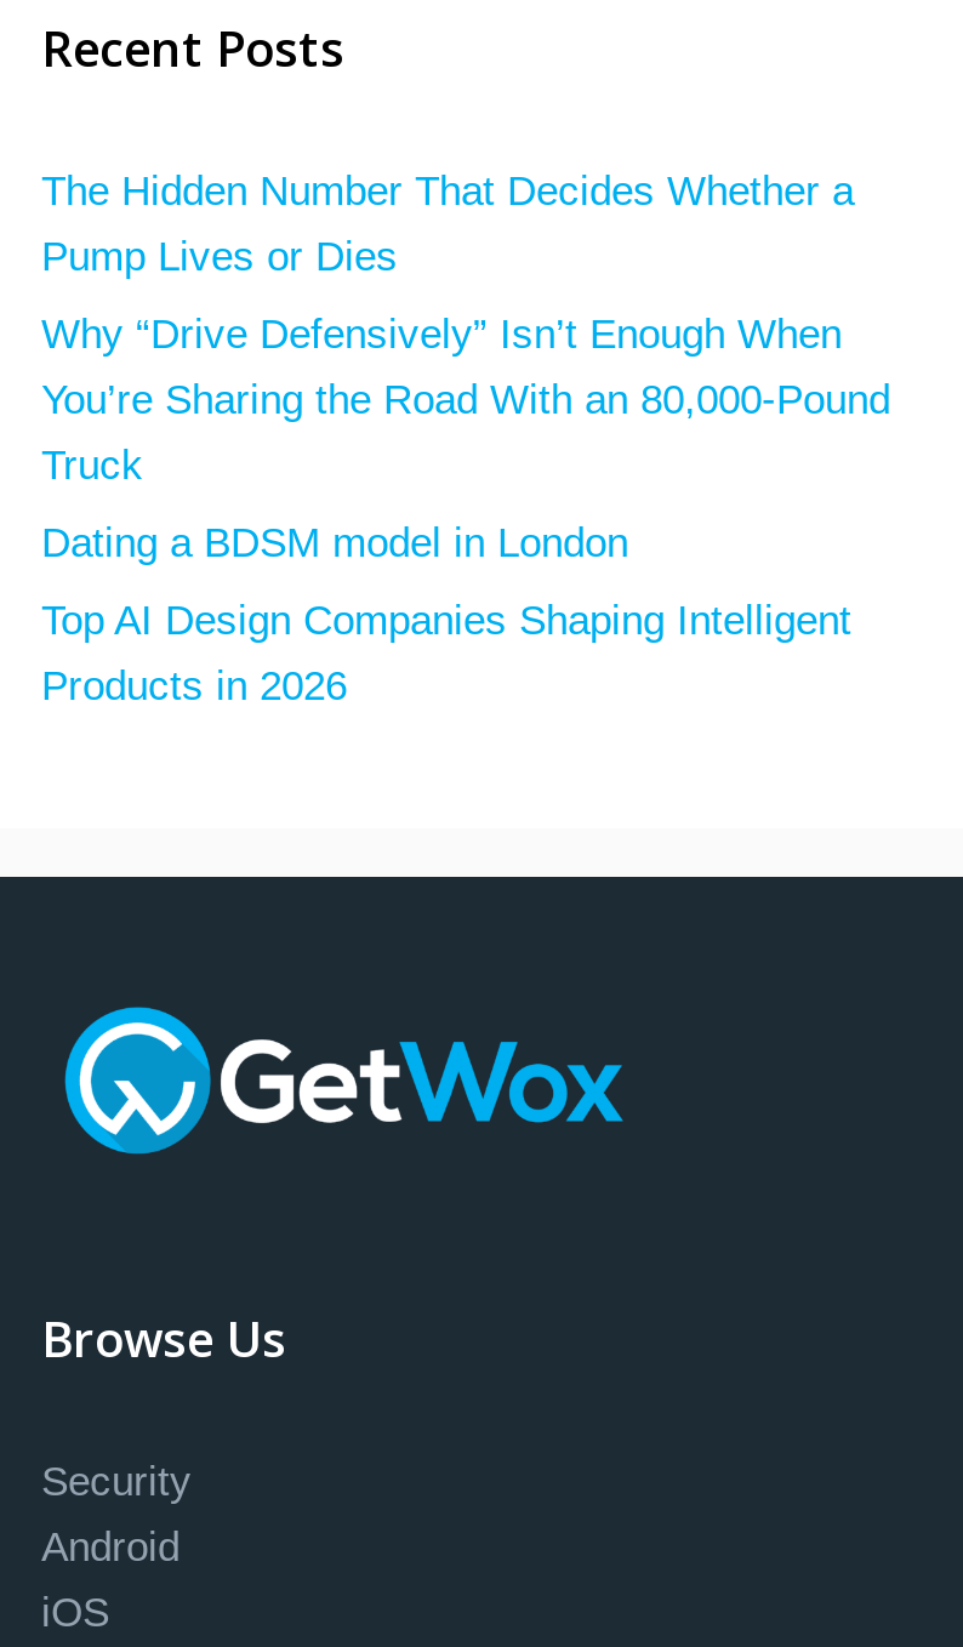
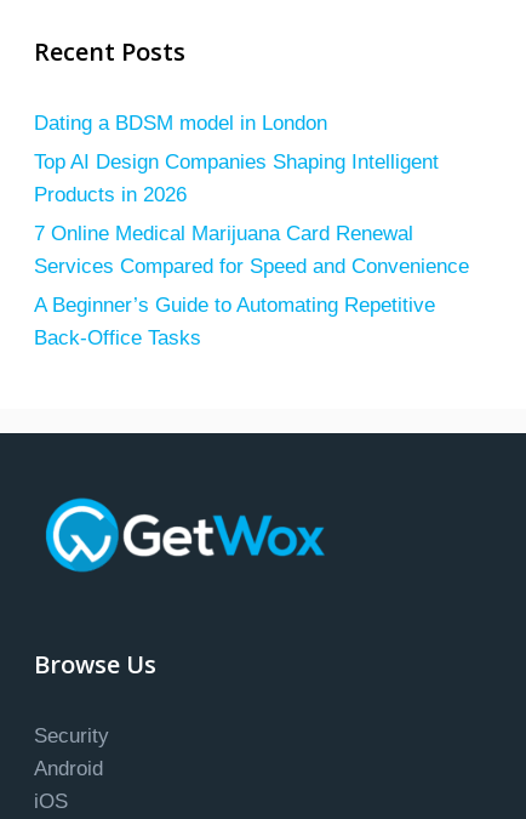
[41,170,890,490] The Hidden Number That Decides Whether a | Pump Lives or Dies | Why “Drive Defensively” Isn’t Enough When | You’re Sharing the Road With an 80,000-Pound | Truck -> none
moved [41,521,851,710] -> [34,112,439,207]: Dating a BDSM model in London | Top AI Design Companies Shaping Intelligent | Products in 2026
none -> [34,223,469,350] 7 Online Medical Marijuana Card Renewal | Services Compared for Speed and Convenience | A Beginner’s Guide to Automating Repetitive | Back-Office Tasks

